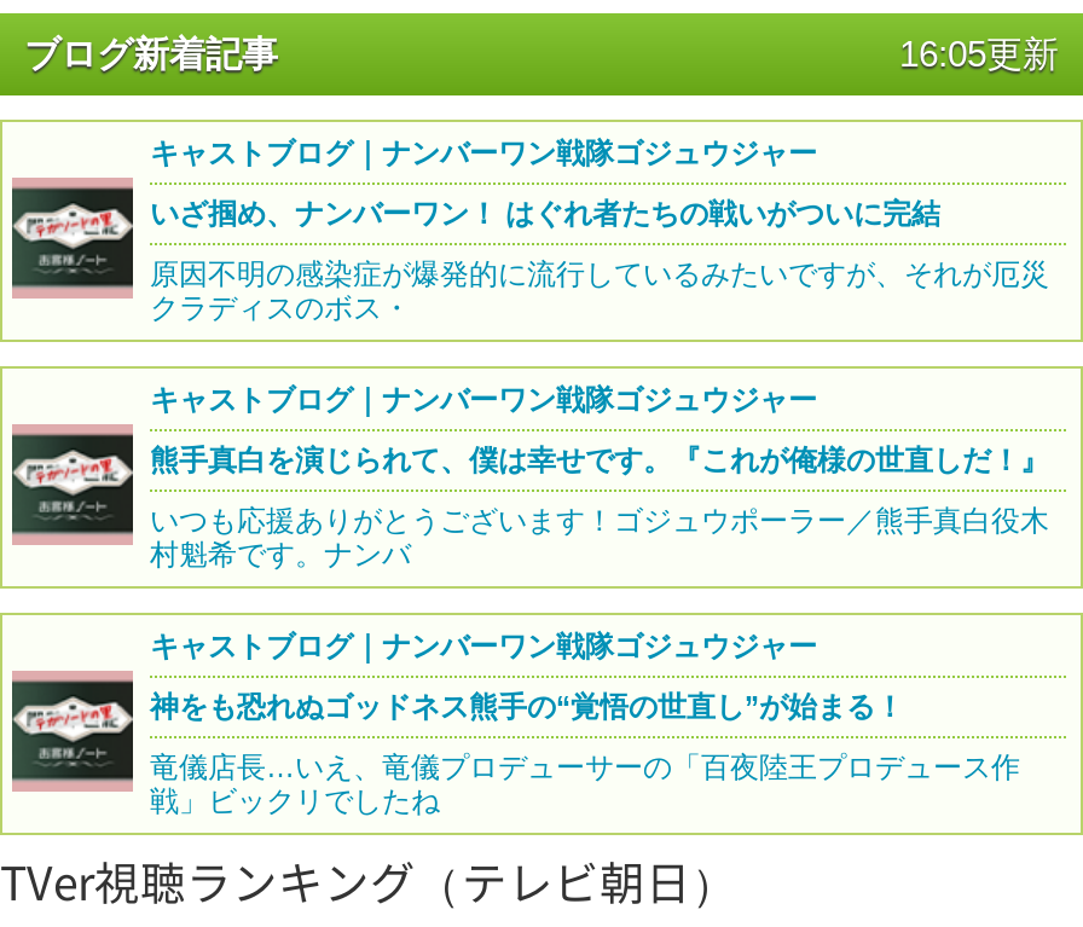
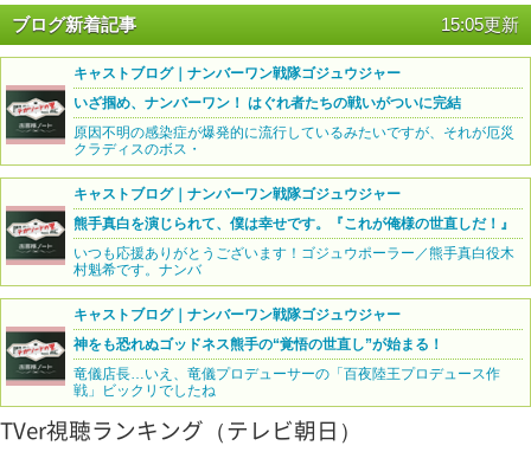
[899,33,1059,74] 16:05更新 -> [441,14,519,35] 15:05更新

